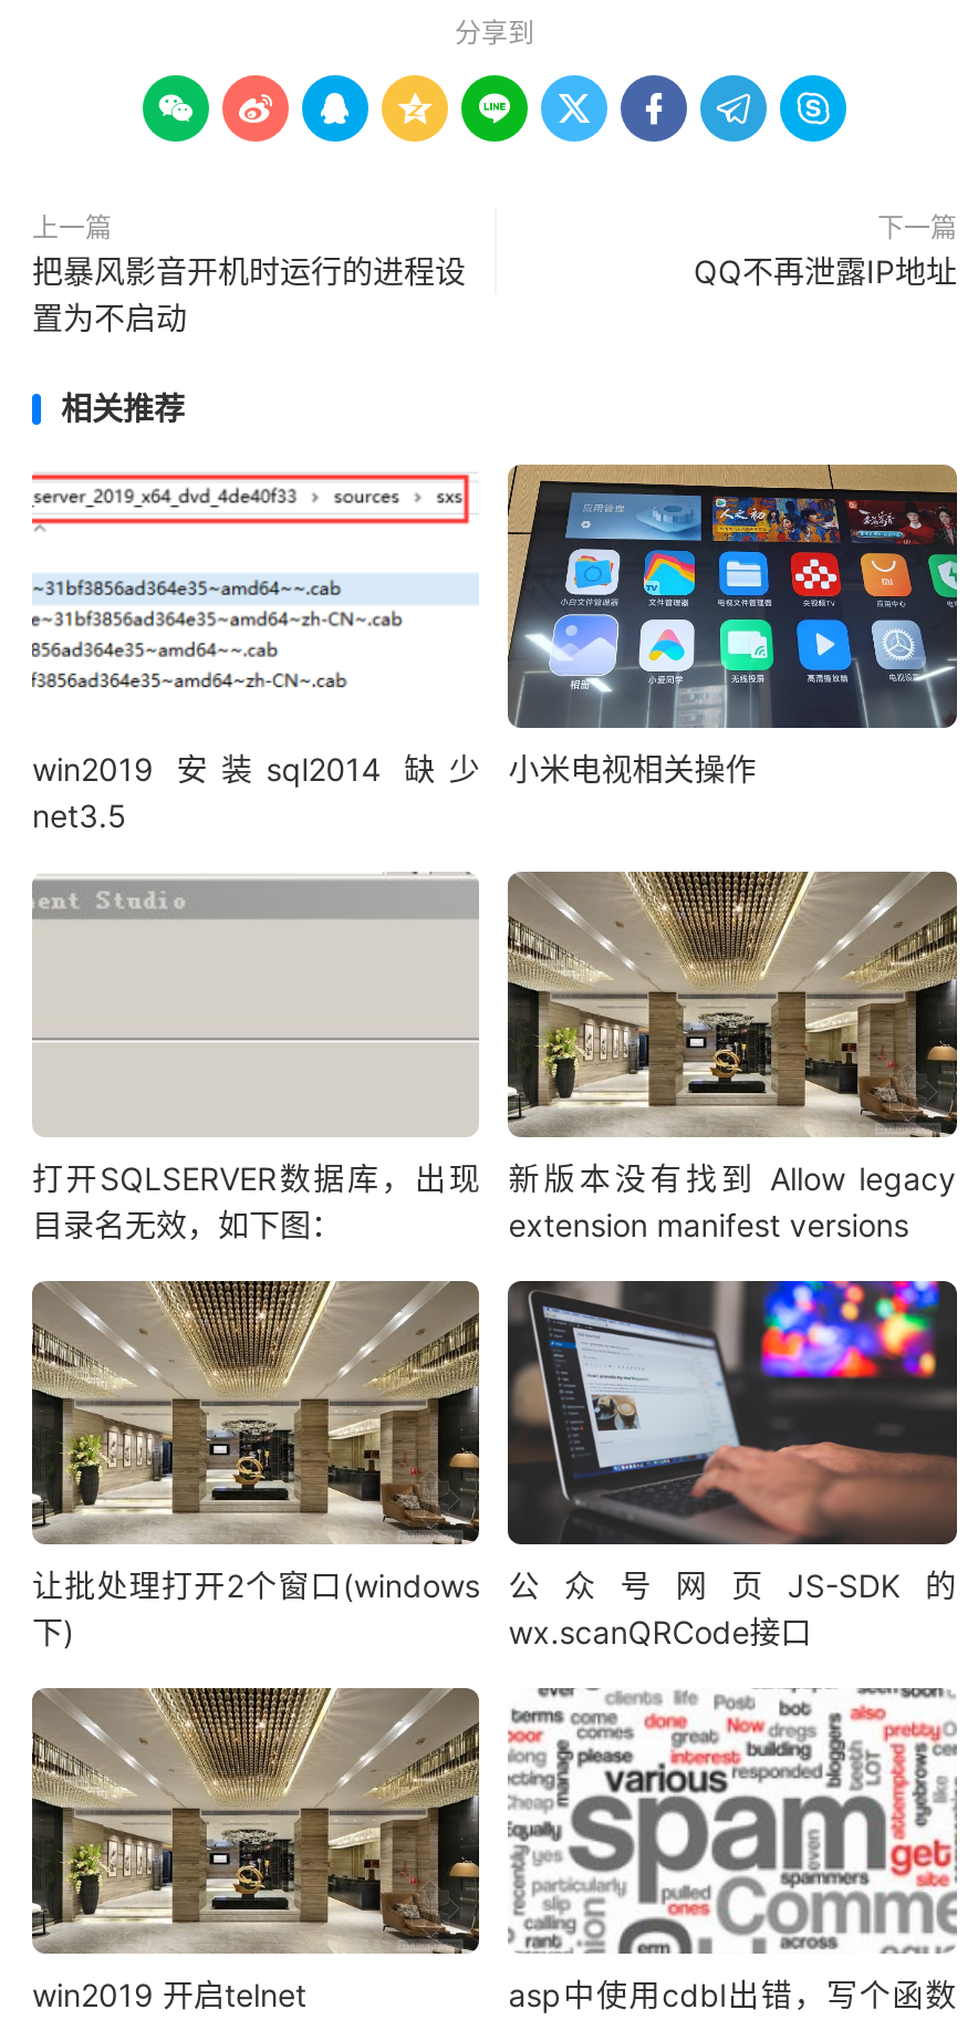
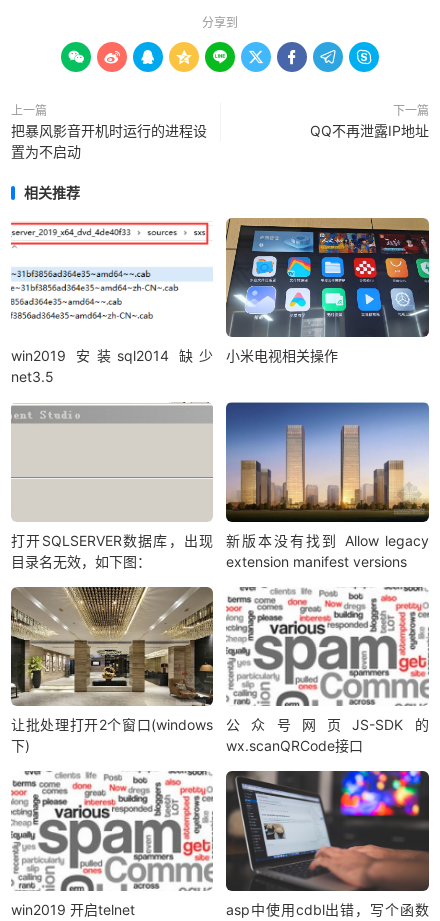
[506,870,959,1139] [image] -> [225,402,430,523] [image]
moved [506,1279,959,1547] -> [225,770,430,892]: [image]
[30,1686,481,1956] [image] -> [11,771,213,891] [image]
moved [508,1686,957,1954] -> [226,586,429,706]: [image]

